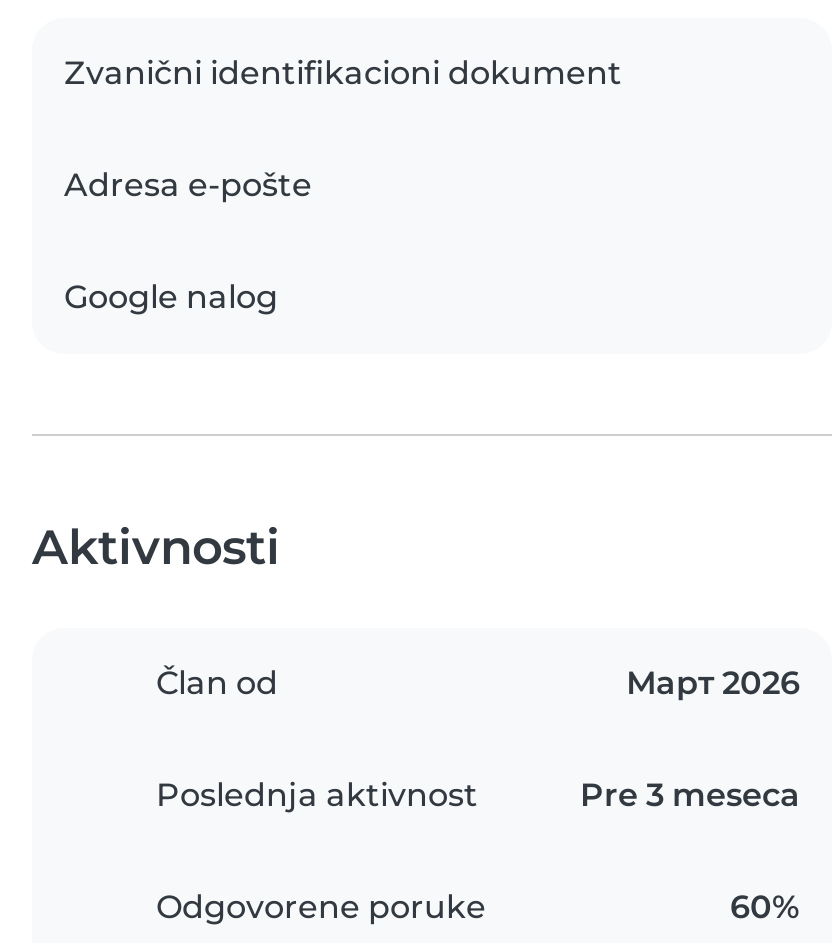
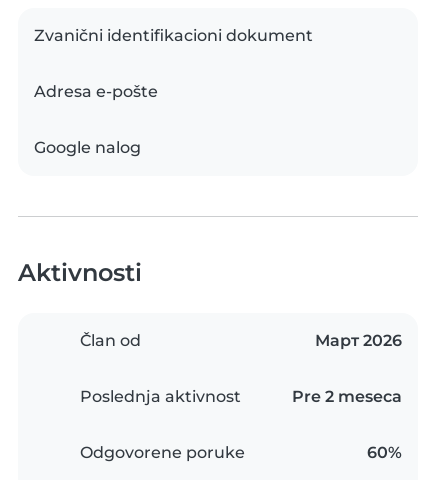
[580,777,800,815] Pre 3 meseca -> [292,387,402,406] Pre 2 meseca

